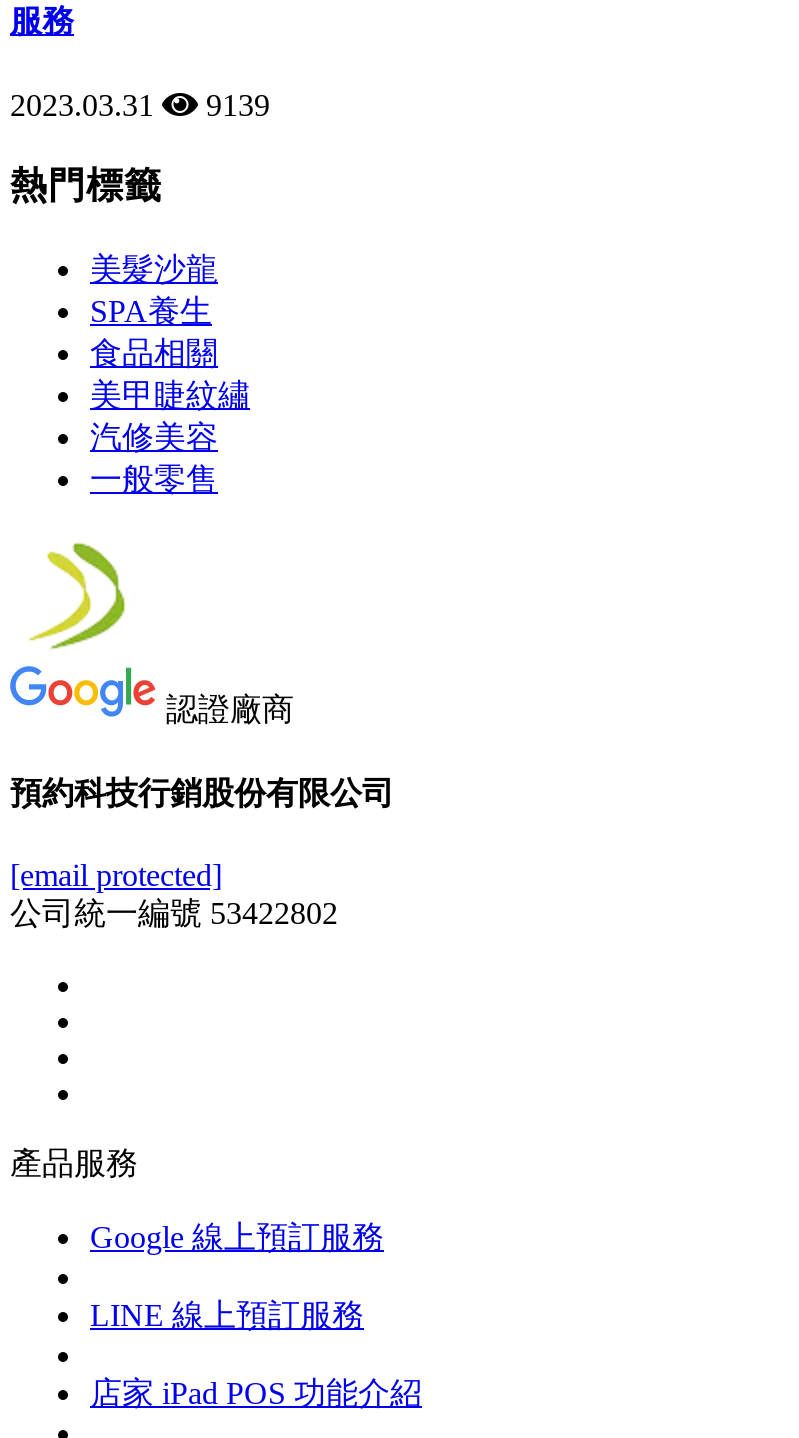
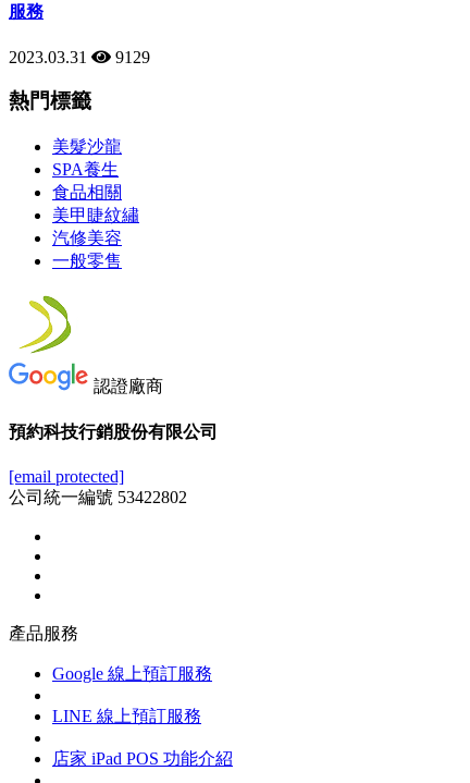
[10,87,270,121] 2023.03.31 9139 -> [9,47,150,66] 2023.03.31 9129

